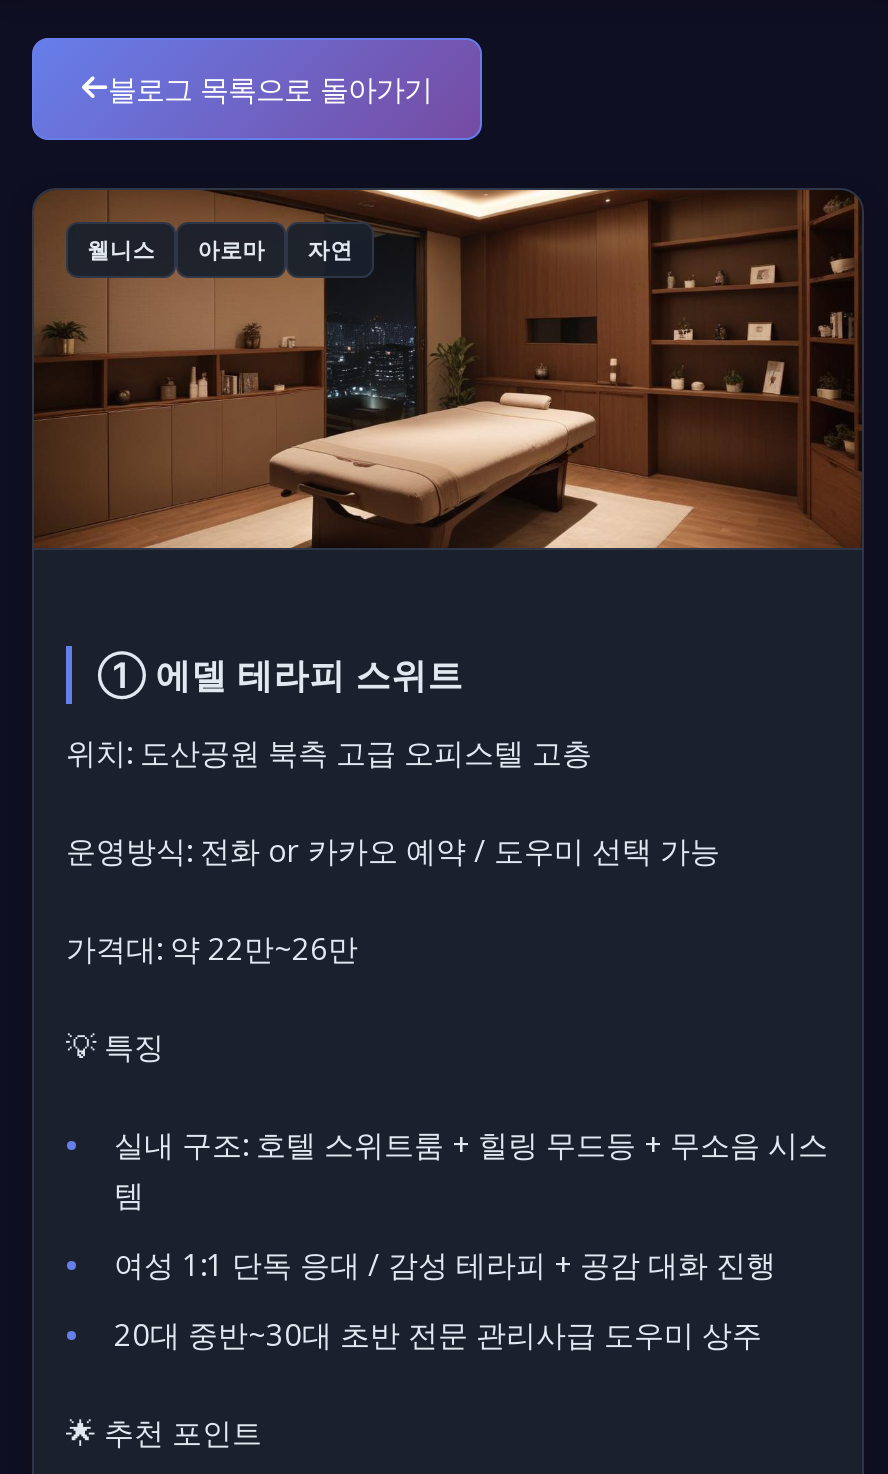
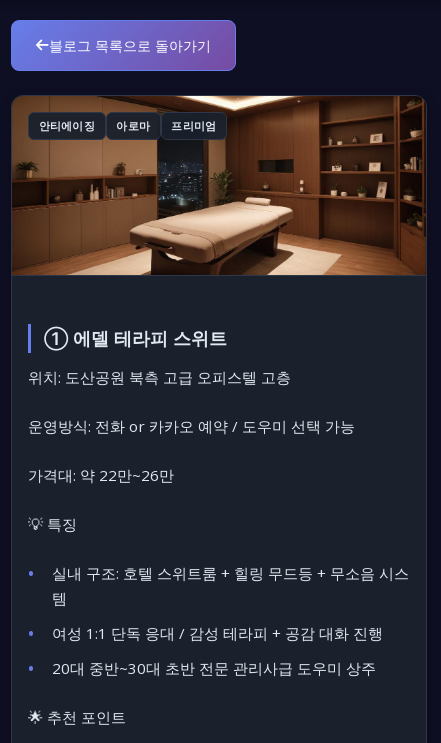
[87,235,155,265] 웰니스 -> [39,118,95,133] 안티에이징
[308,235,353,265] 자연 -> [171,118,217,133] 프리미엄

